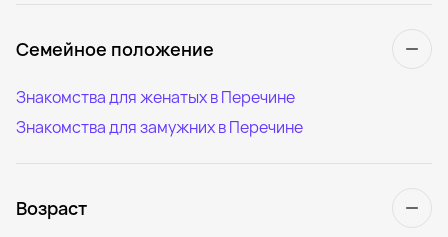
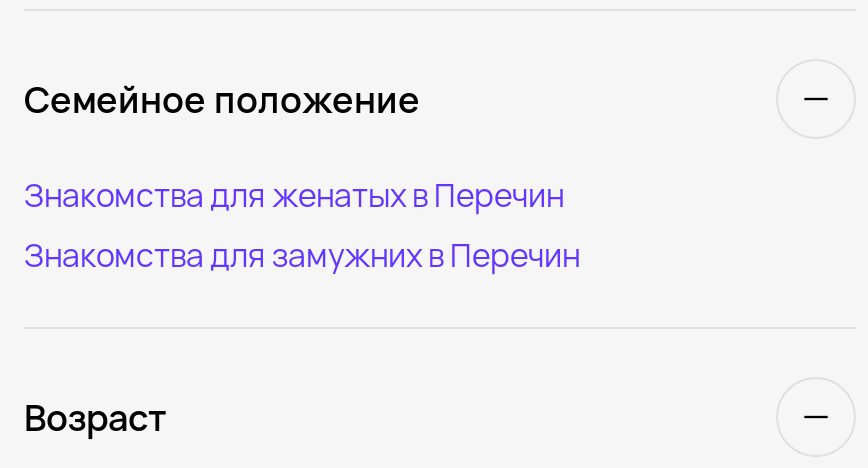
[16,86,295,108] Знакомства для женатых в Перечине -> [24,172,564,216] Знакомства для женатых в Перечин
[16,116,303,138] Знакомства для замужних в Перечине -> [24,232,580,276] Знакомства для замужних в Перечин

